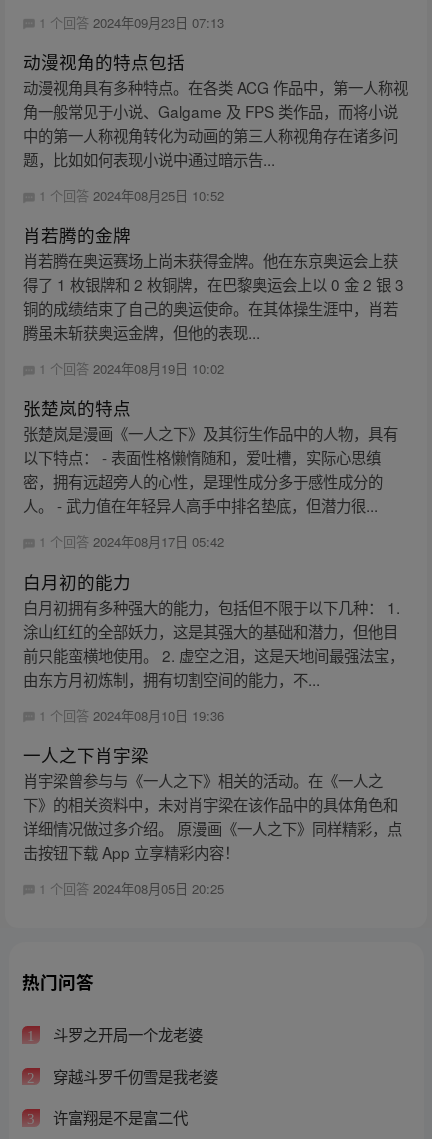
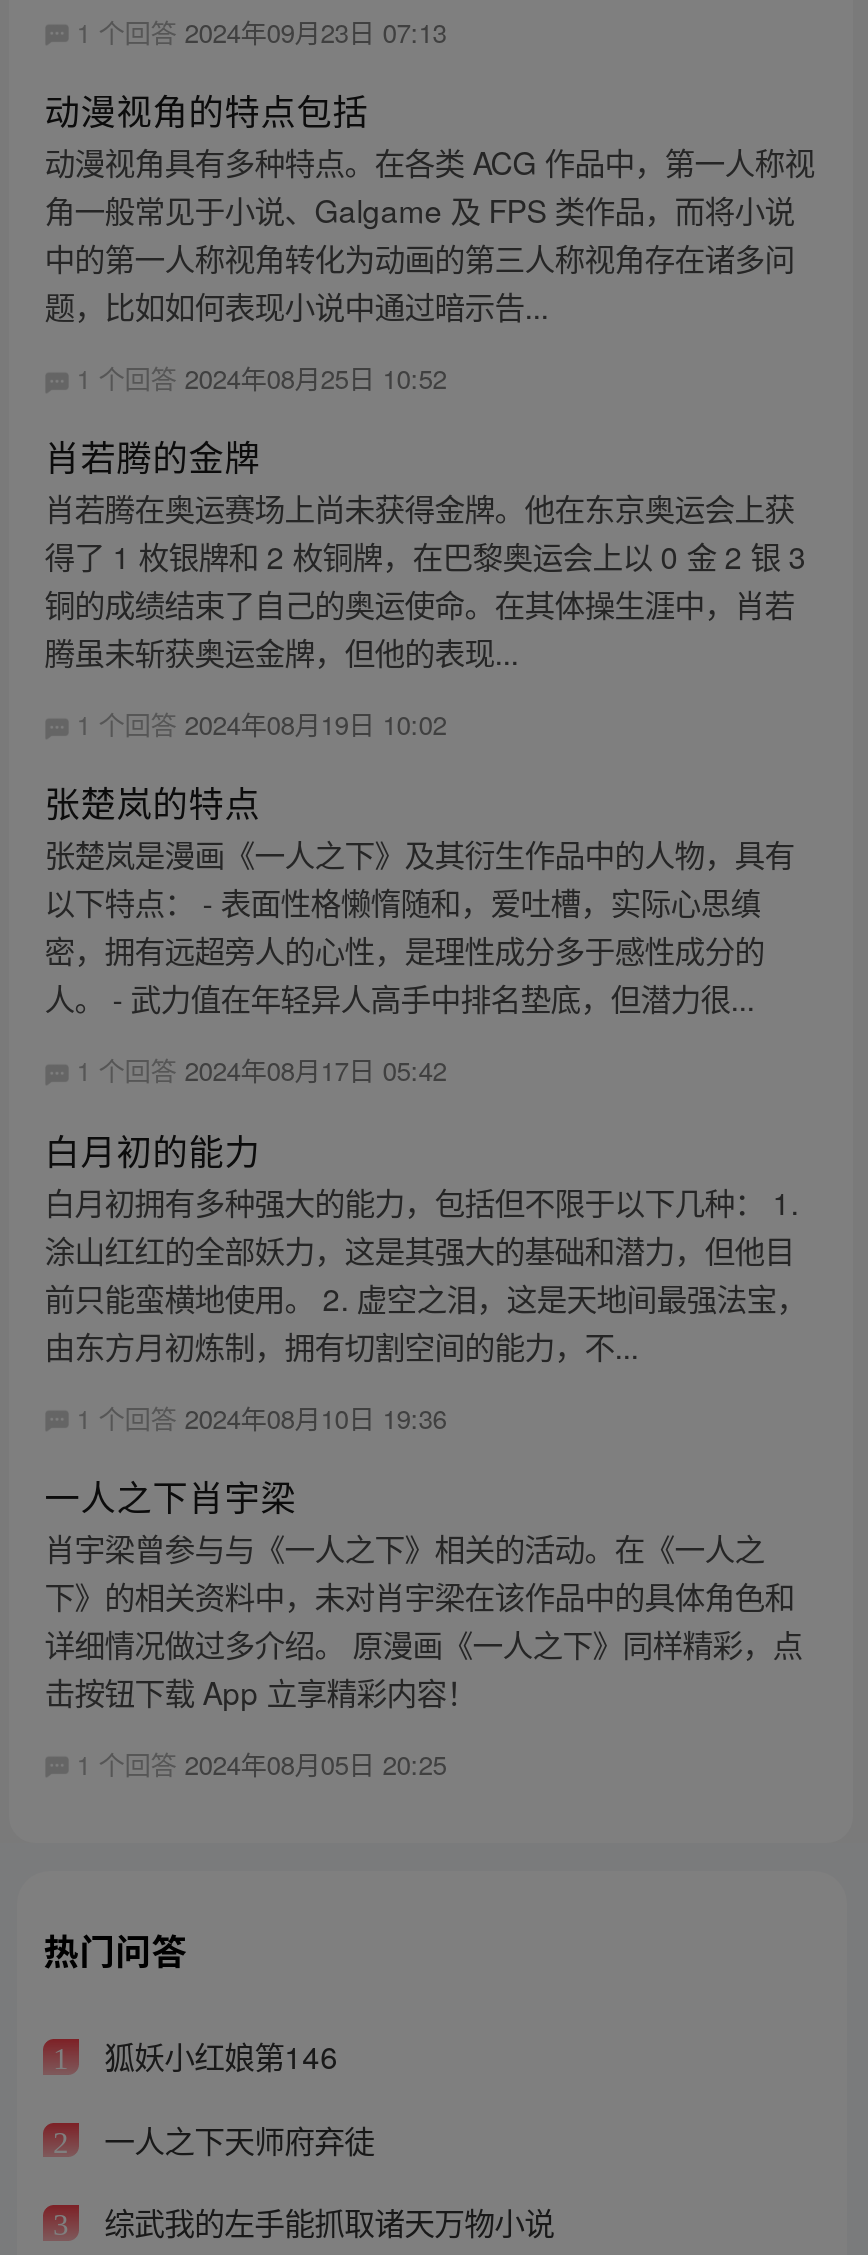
[49,1023,203,1045] 斗罗之开局一个龙老婆 -> [96,2034,338,2078] 狐妖小红娘第146
[49,1065,218,1087] 穿越斗罗千仞雪是我老婆 -> [96,2117,374,2161] 一人之下天师府弃徒
[49,1106,188,1128] 许富翔是不是富二代 -> [96,2200,554,2244] 综武我的左手能抓取诸天万物小说

